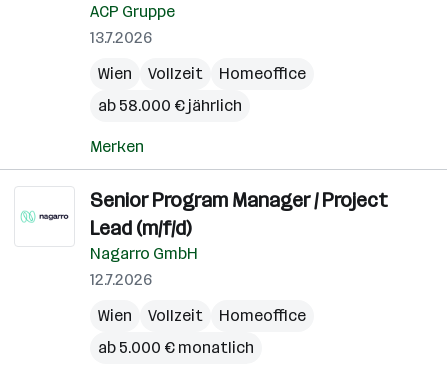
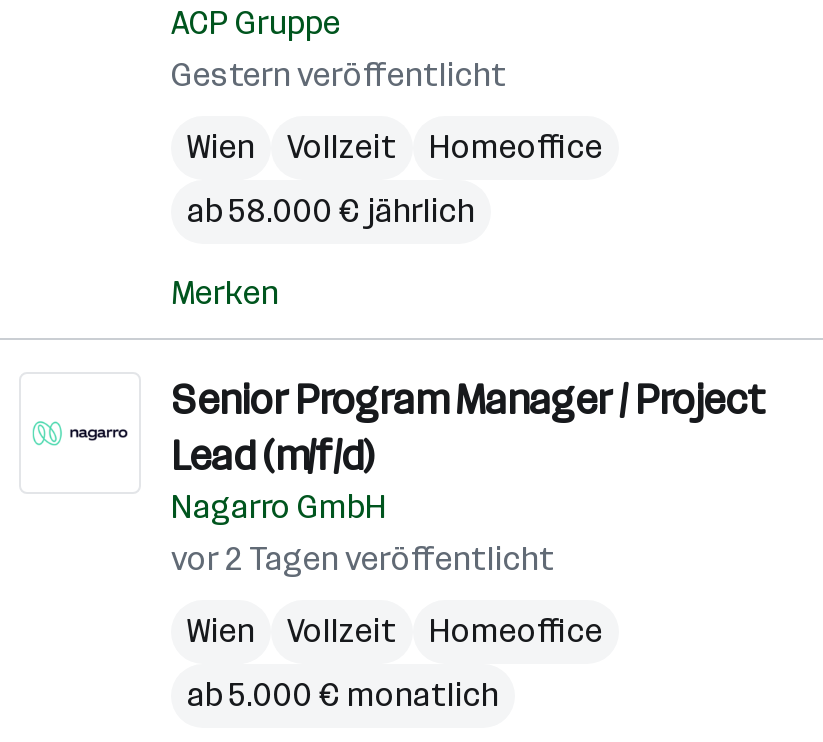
[90,28,152,47] 13.7.2026 -> [171,56,507,94] Gestern veröffentlicht
[90,270,152,289] 12.7.2026 -> [171,540,555,578] vor 2 Tagen veröffentlicht

